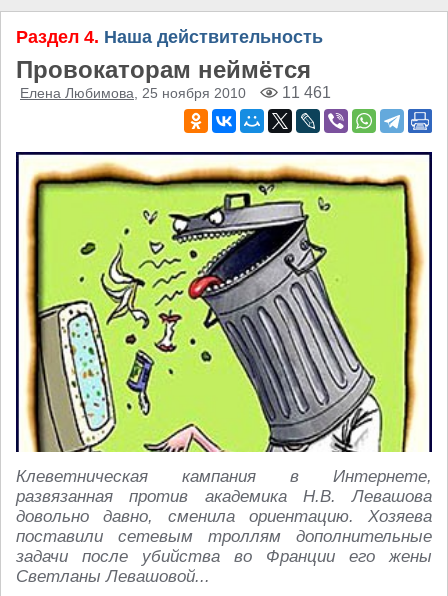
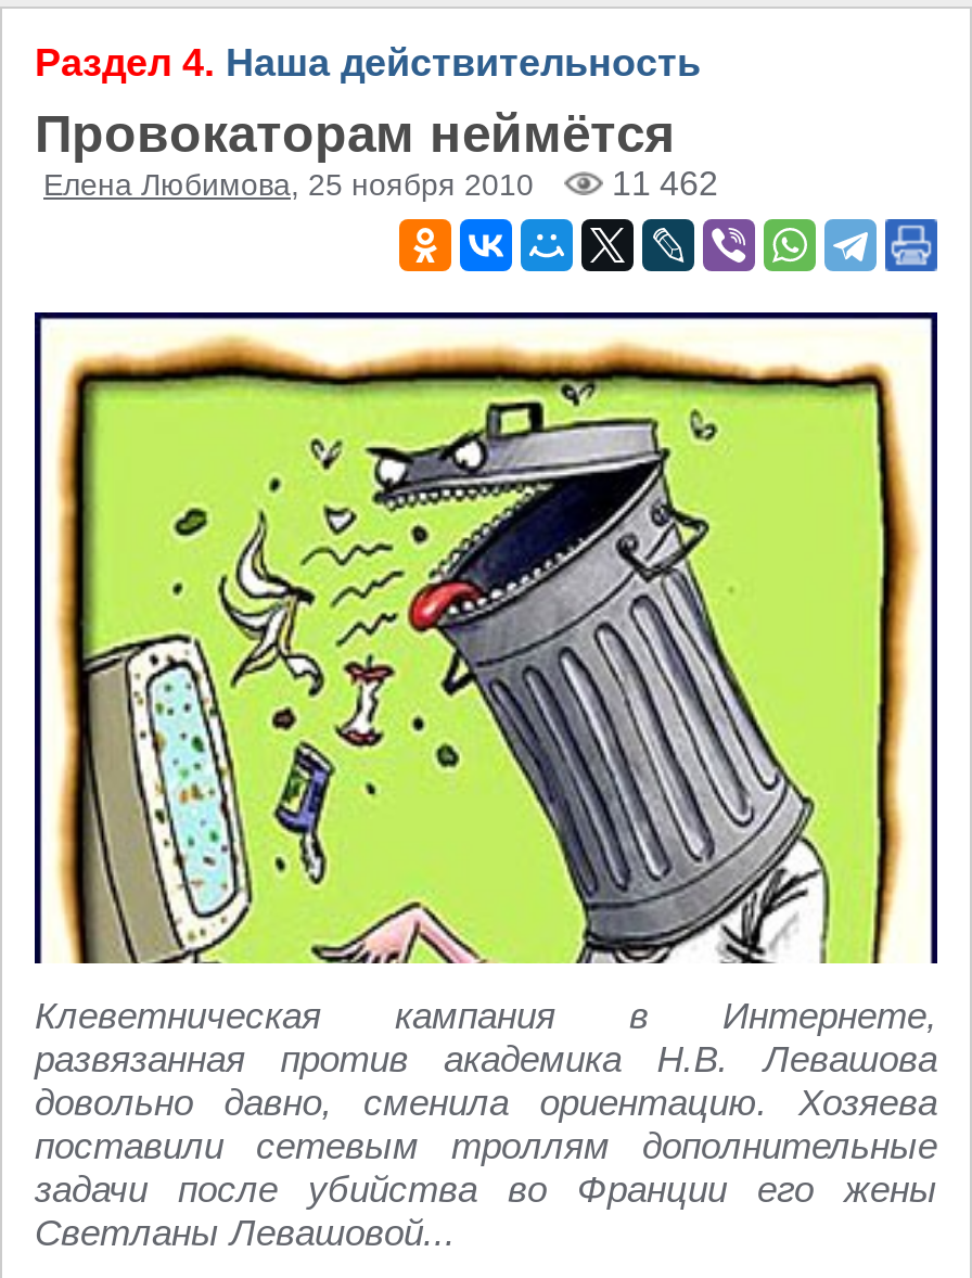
[20,84,331,101] Елена Любимова, 25 ноября 2010 11 461 -> [43,165,718,202] Елена Любимова, 25 ноября 2010 11 462

